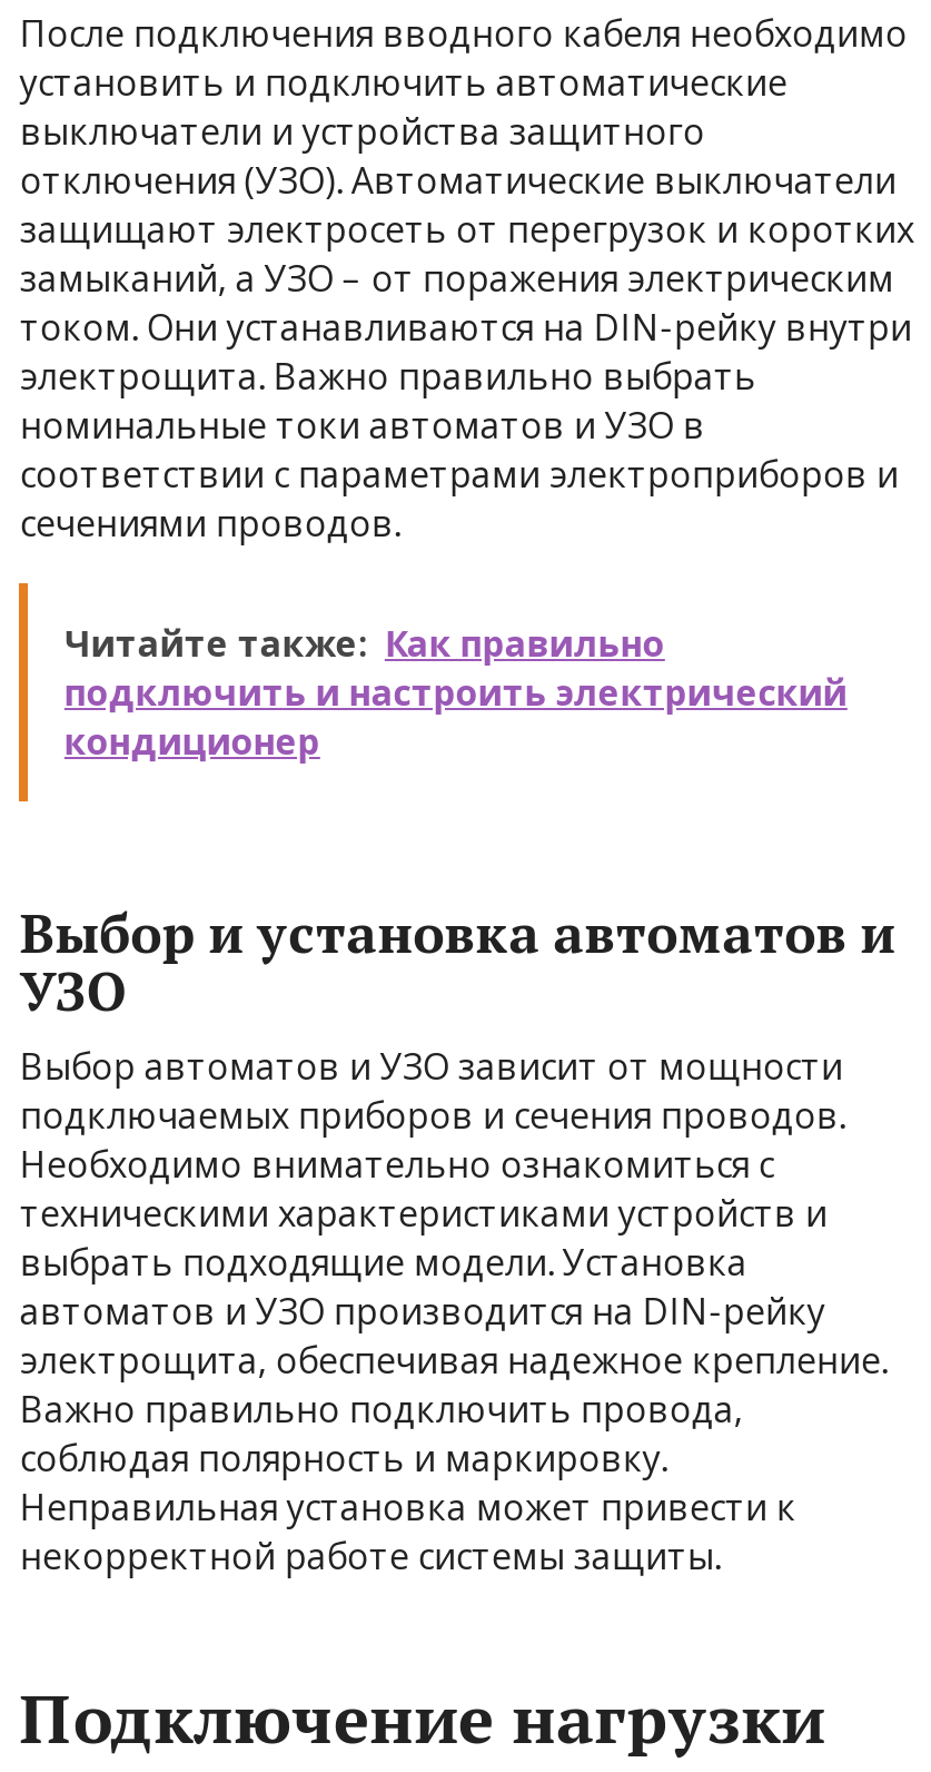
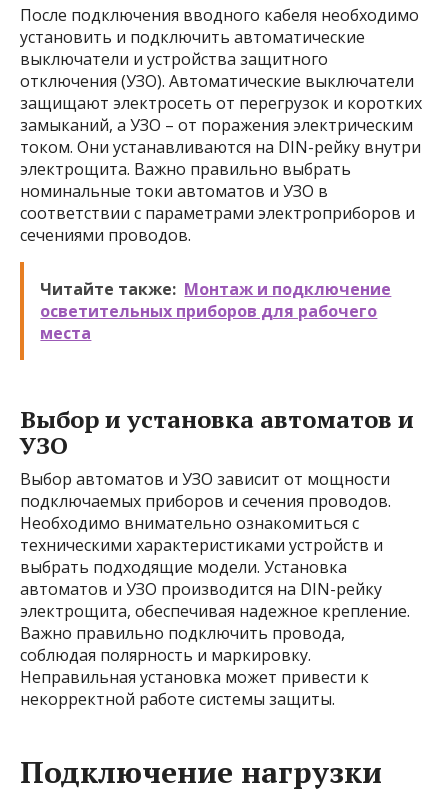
[64,619,847,766] Читайте также: Как правильно | подключить и настроить электрический | кондиционер -> [40,278,391,344] Читайте также: Монтаж и подключение | осветительных приборов для рабочего | места

